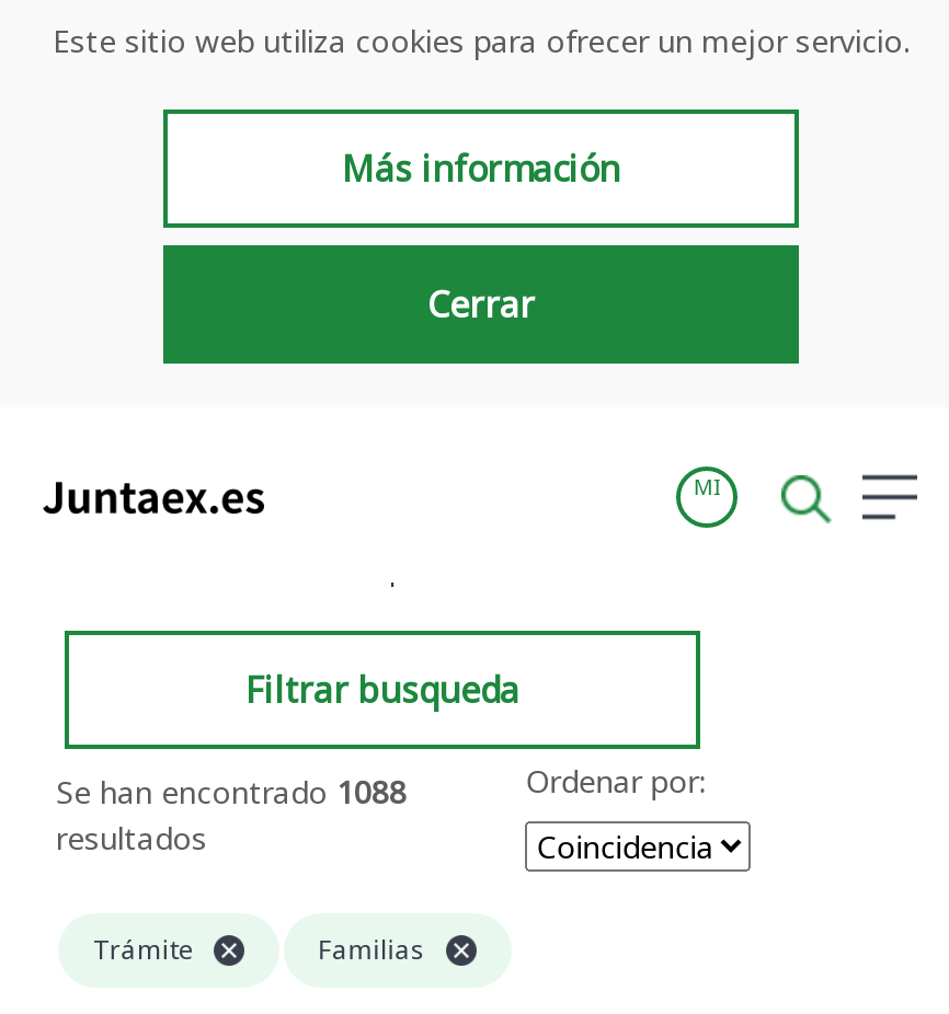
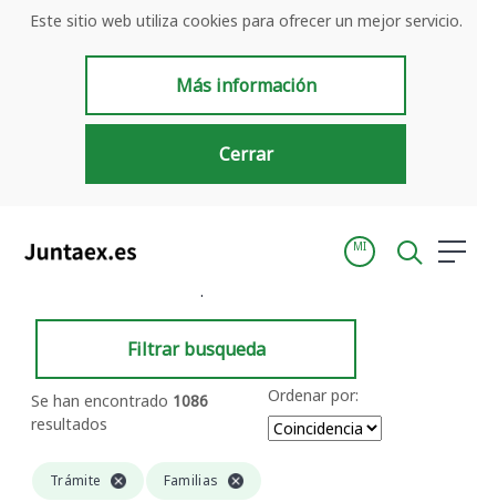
[56,771,407,813] Se han encontrado 1088 -> [31,390,208,411] Se han encontrado 1086

